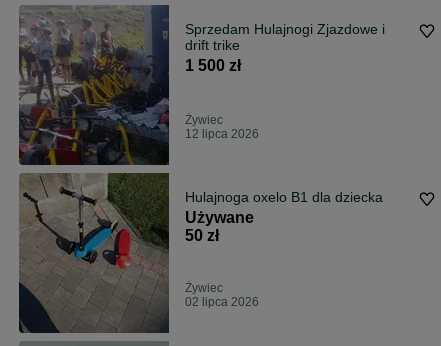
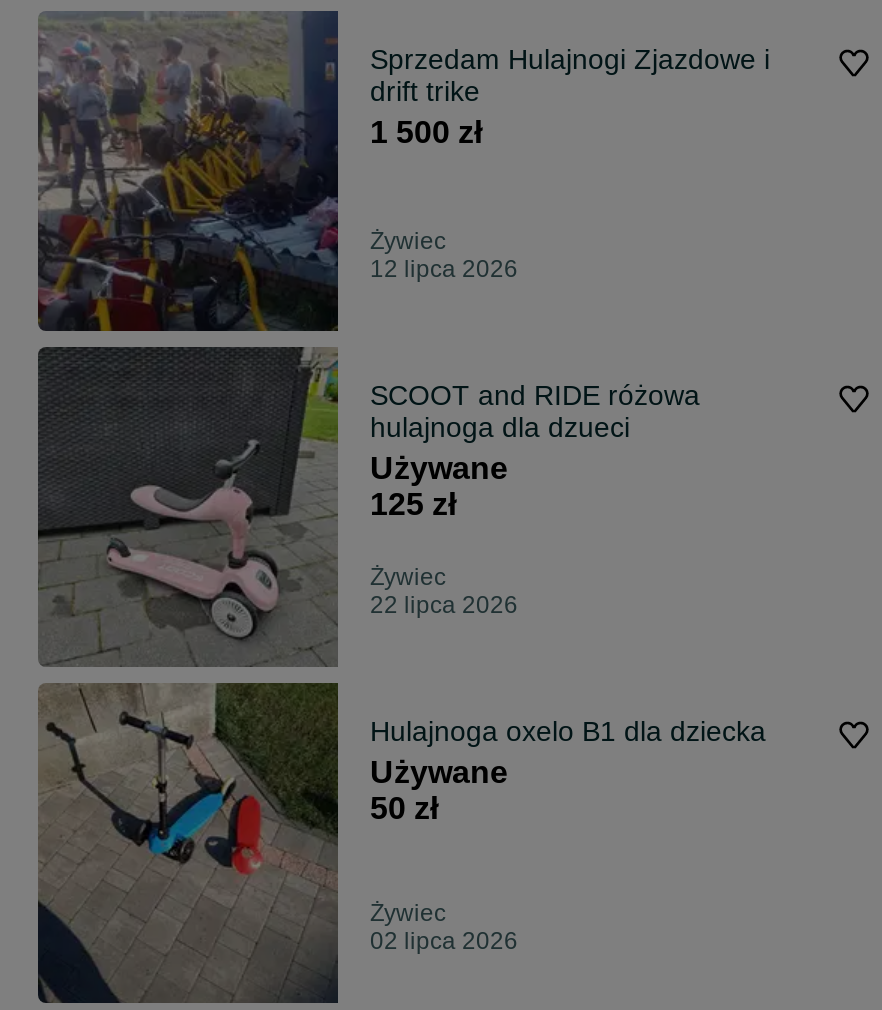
none -> [38,347,700,667] [image] | SCOOT and RIDE różowa | hulajnoga dla dzueci | Używane | 125 zł | Żywiec | 22 lipca 2026

